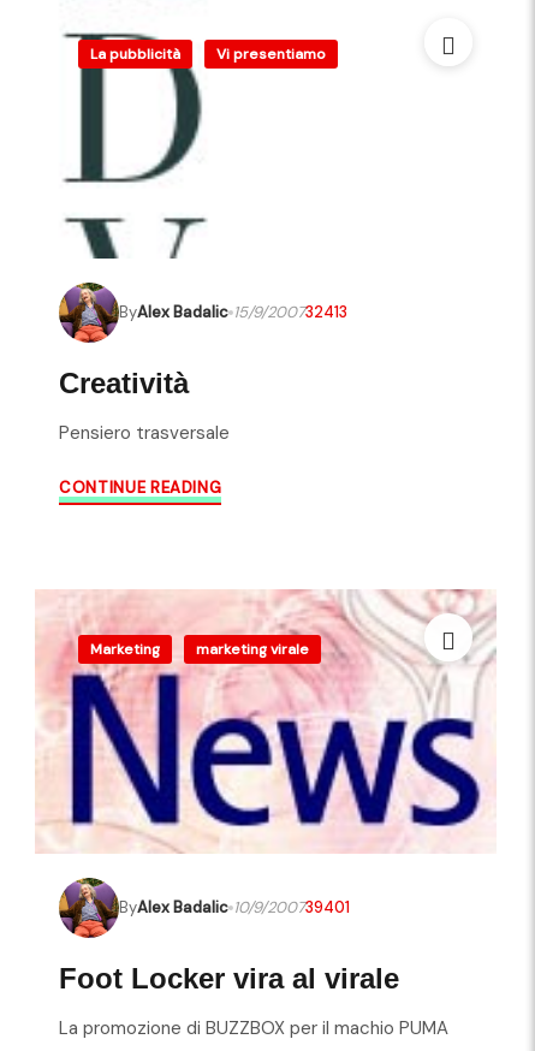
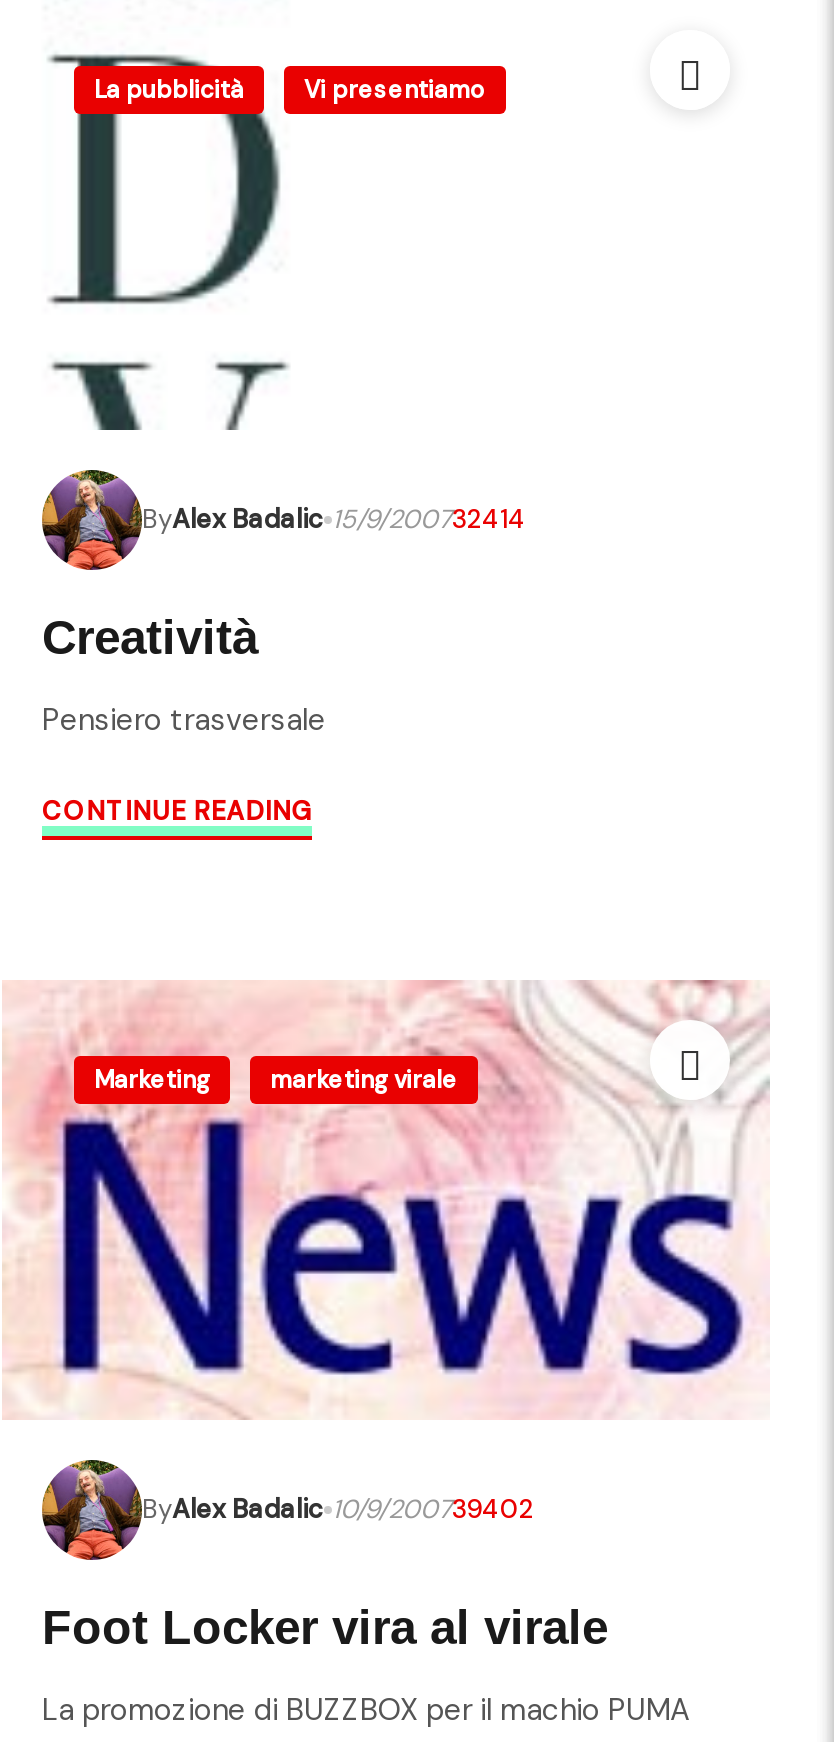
[119,302,347,322] ByAlex Badalic 15/9/200732413 -> [142,502,526,536] ByAlex Badalic 15/9/200732414
[119,897,350,918] ByAlex Badalic 10/9/200739401 -> [142,1492,534,1526] ByAlex Badalic 10/9/200739402

